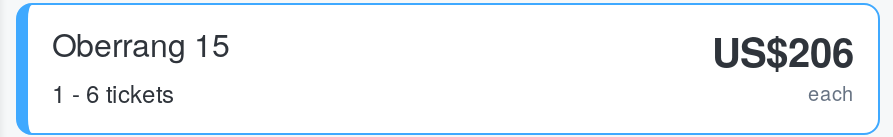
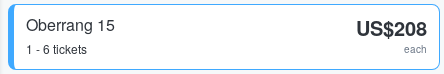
[712,22,854,80] US$206 -> [356,13,427,42] US$208

